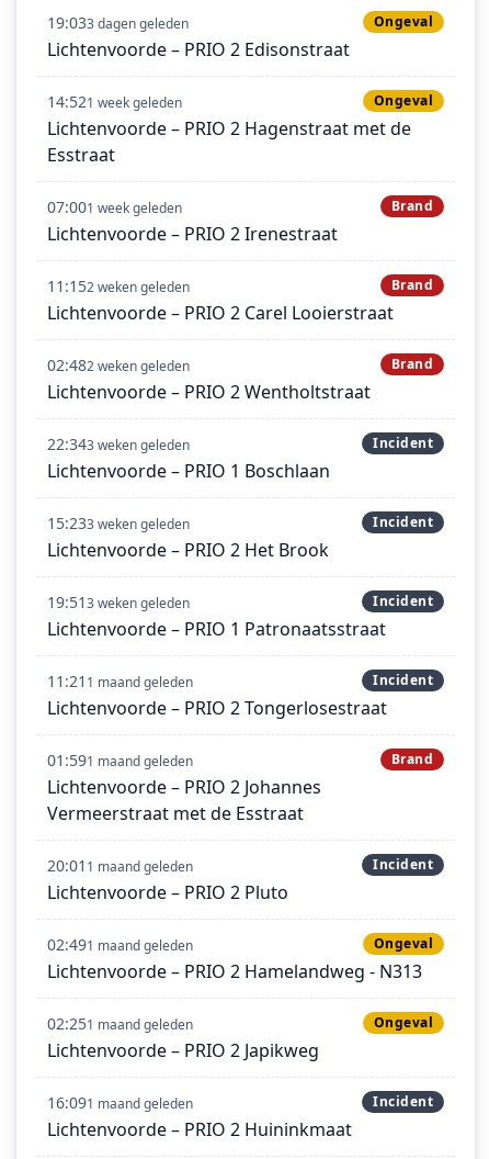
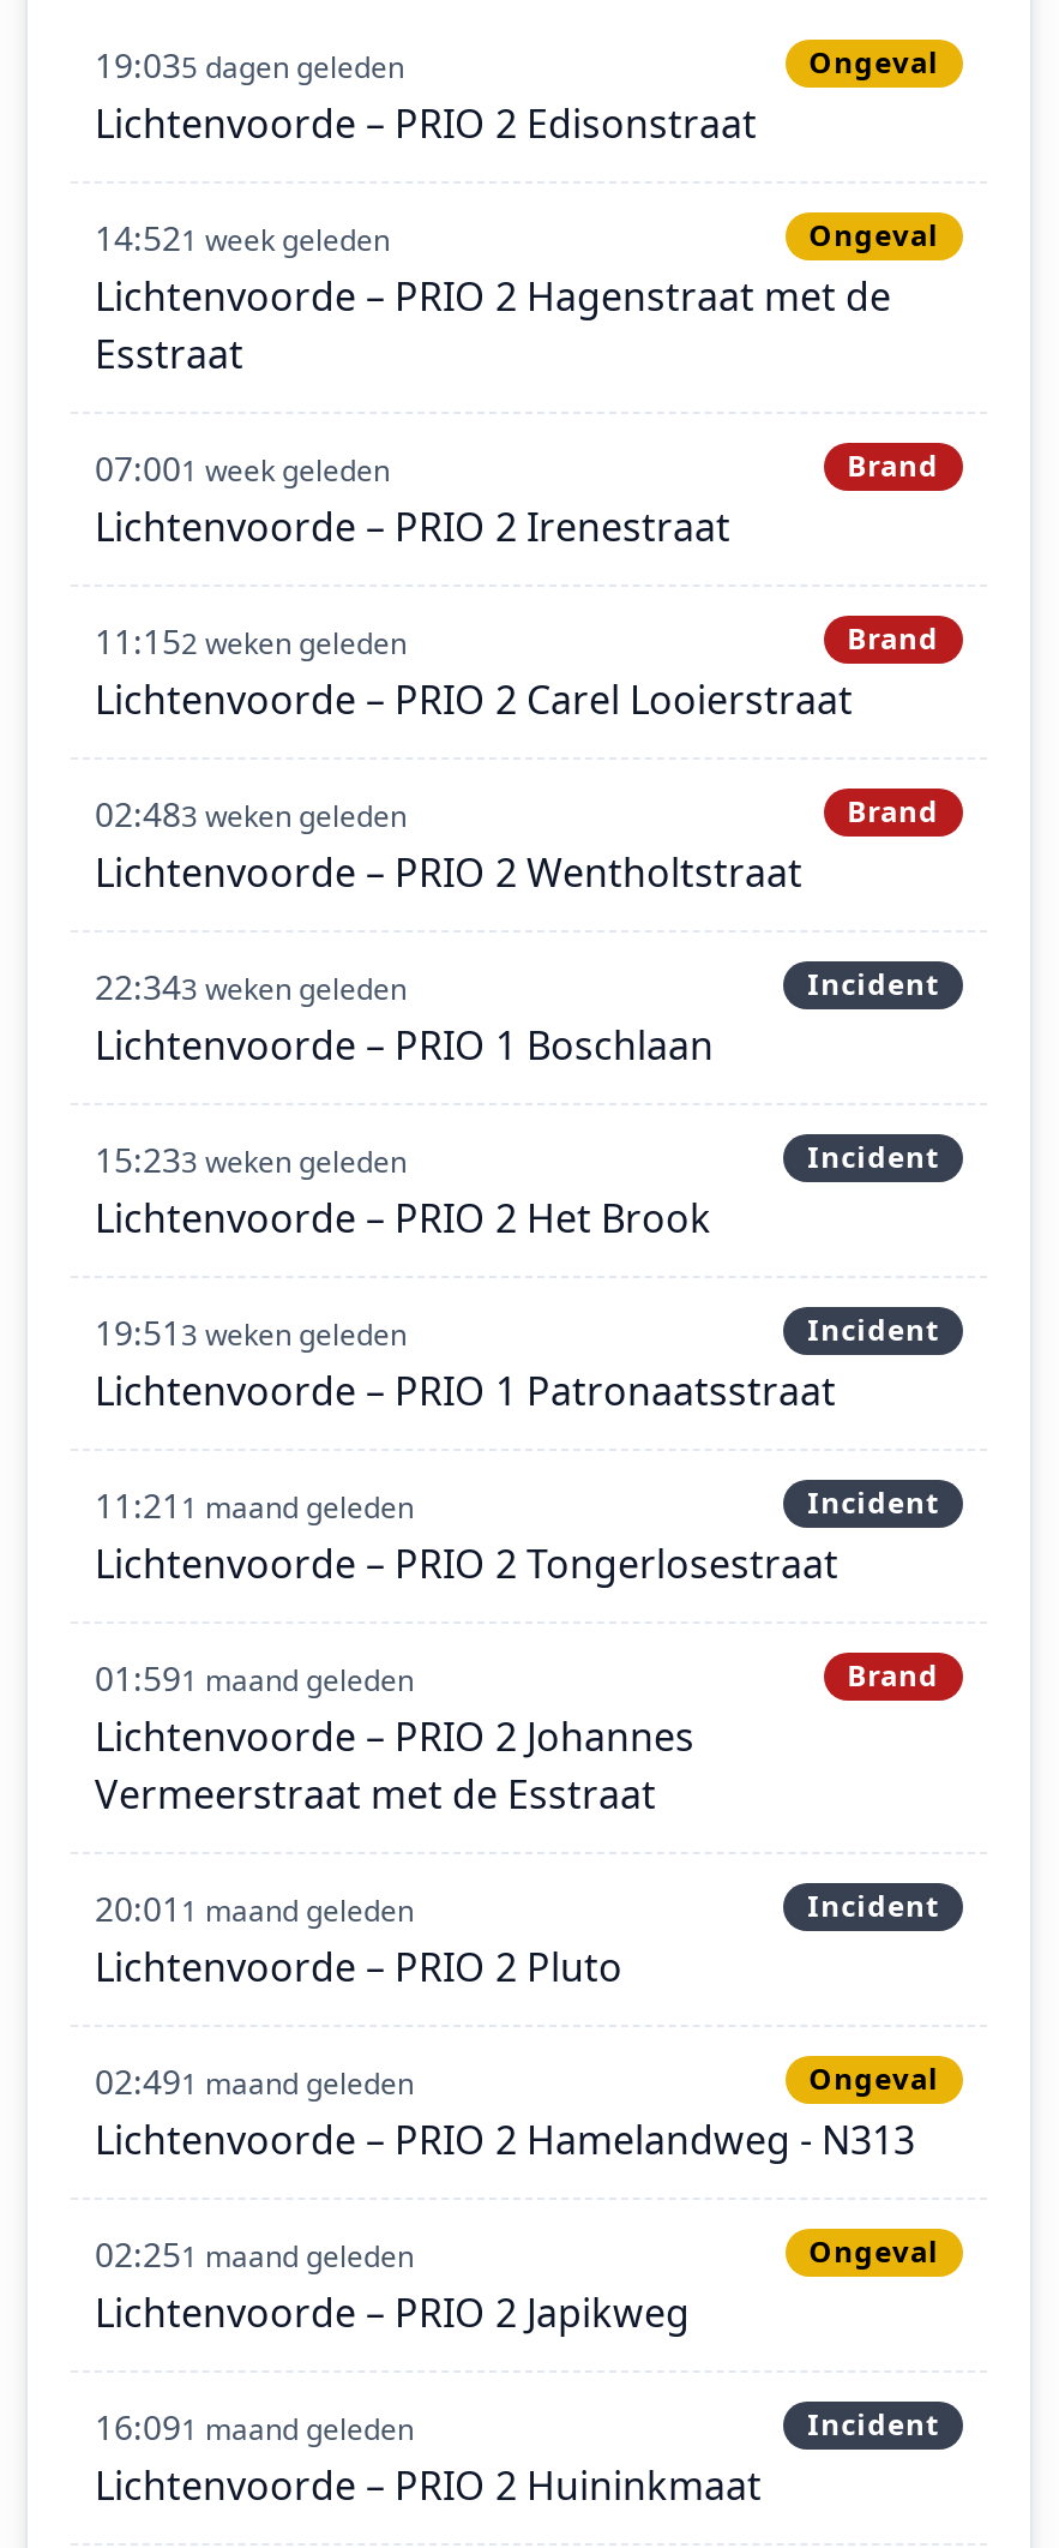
[47,12,189,33] 19:033 dagen geleden -> [95,41,404,87] 19:035 dagen geleden
[47,354,190,375] 02:482 weken geleden -> [95,790,407,836] 02:483 weken geleden

